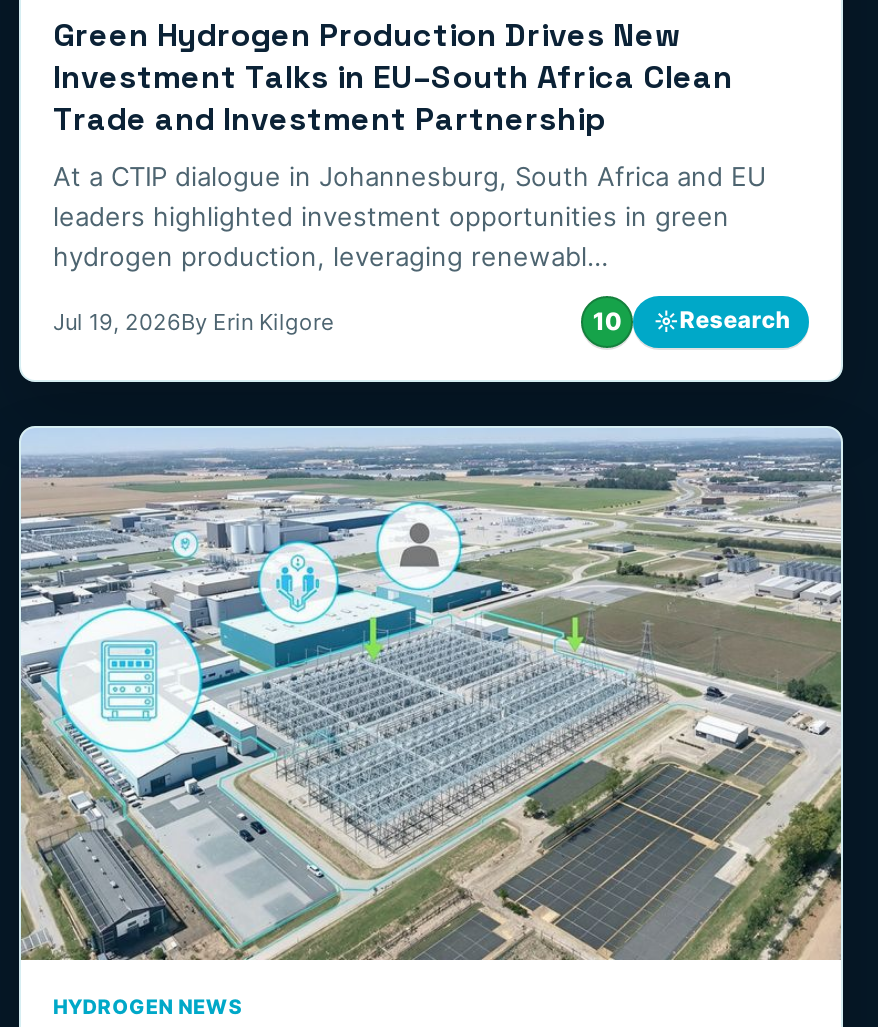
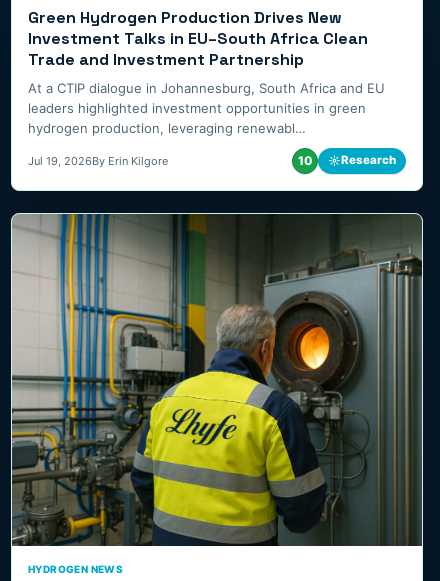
[19,426,843,962] [image] -> [11,213,423,547] [image]

